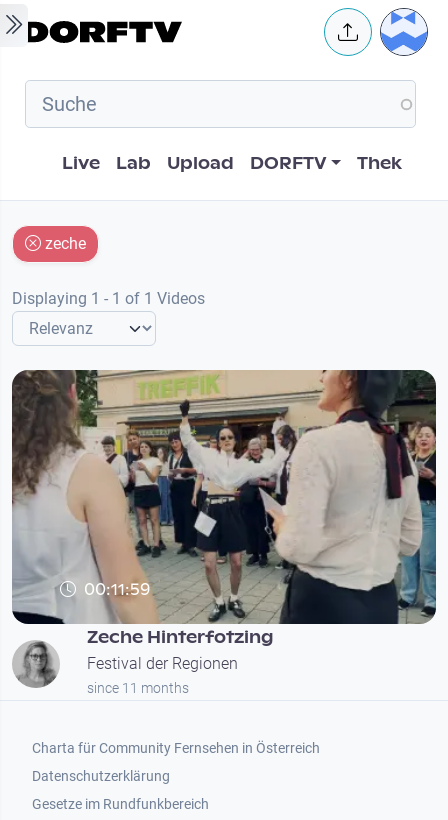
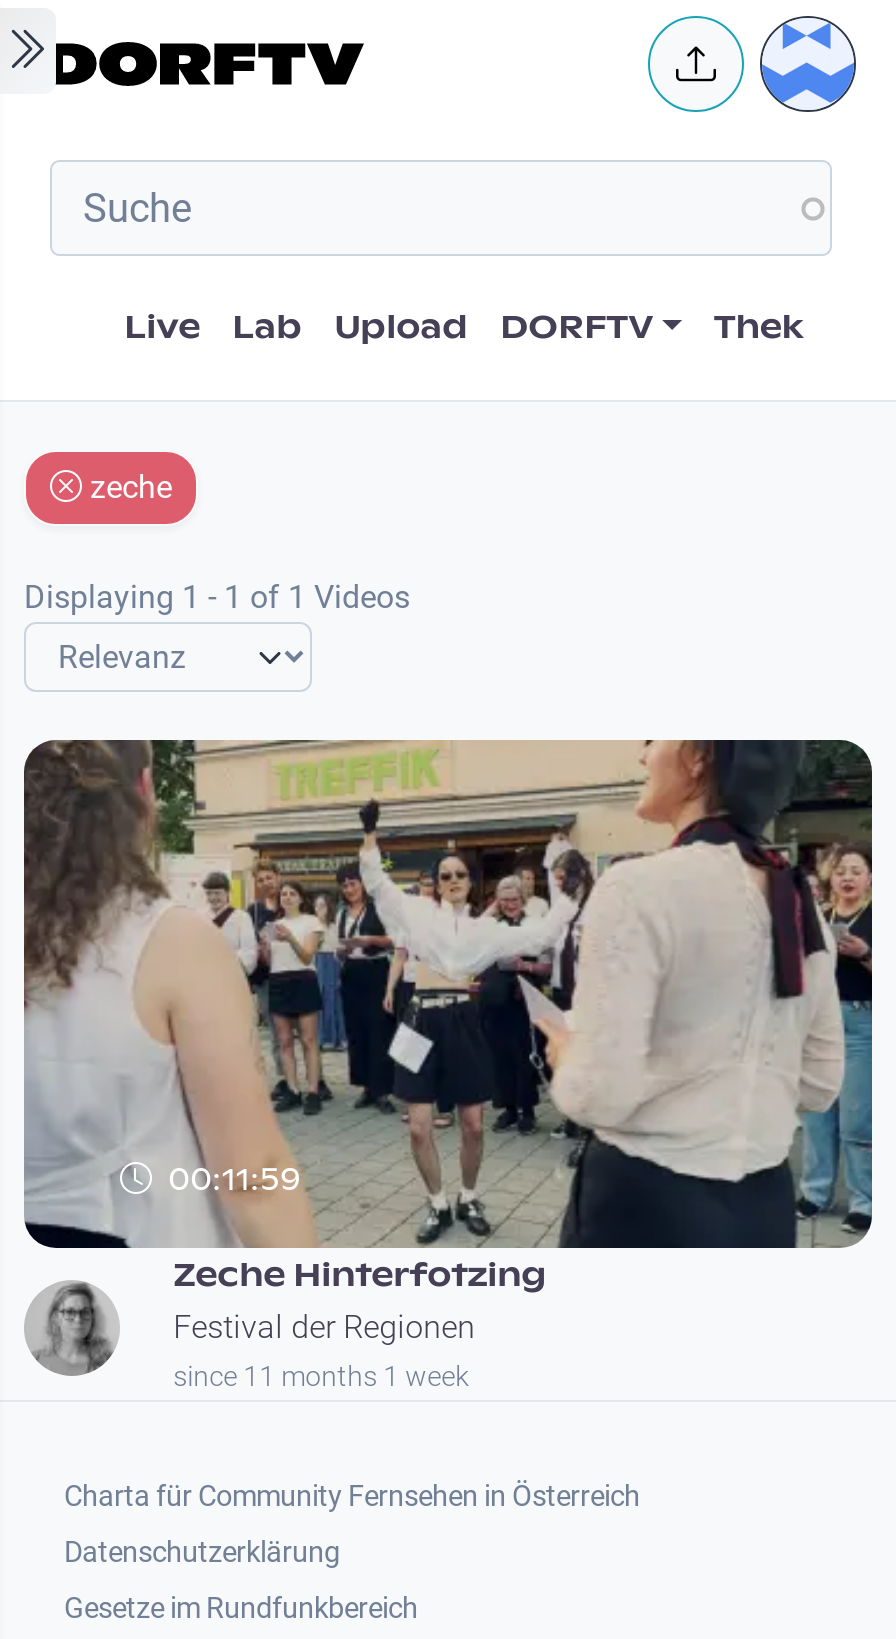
[87,680,189,696] since 11 months -> [173,1361,469,1393] since 11 months 1 week

